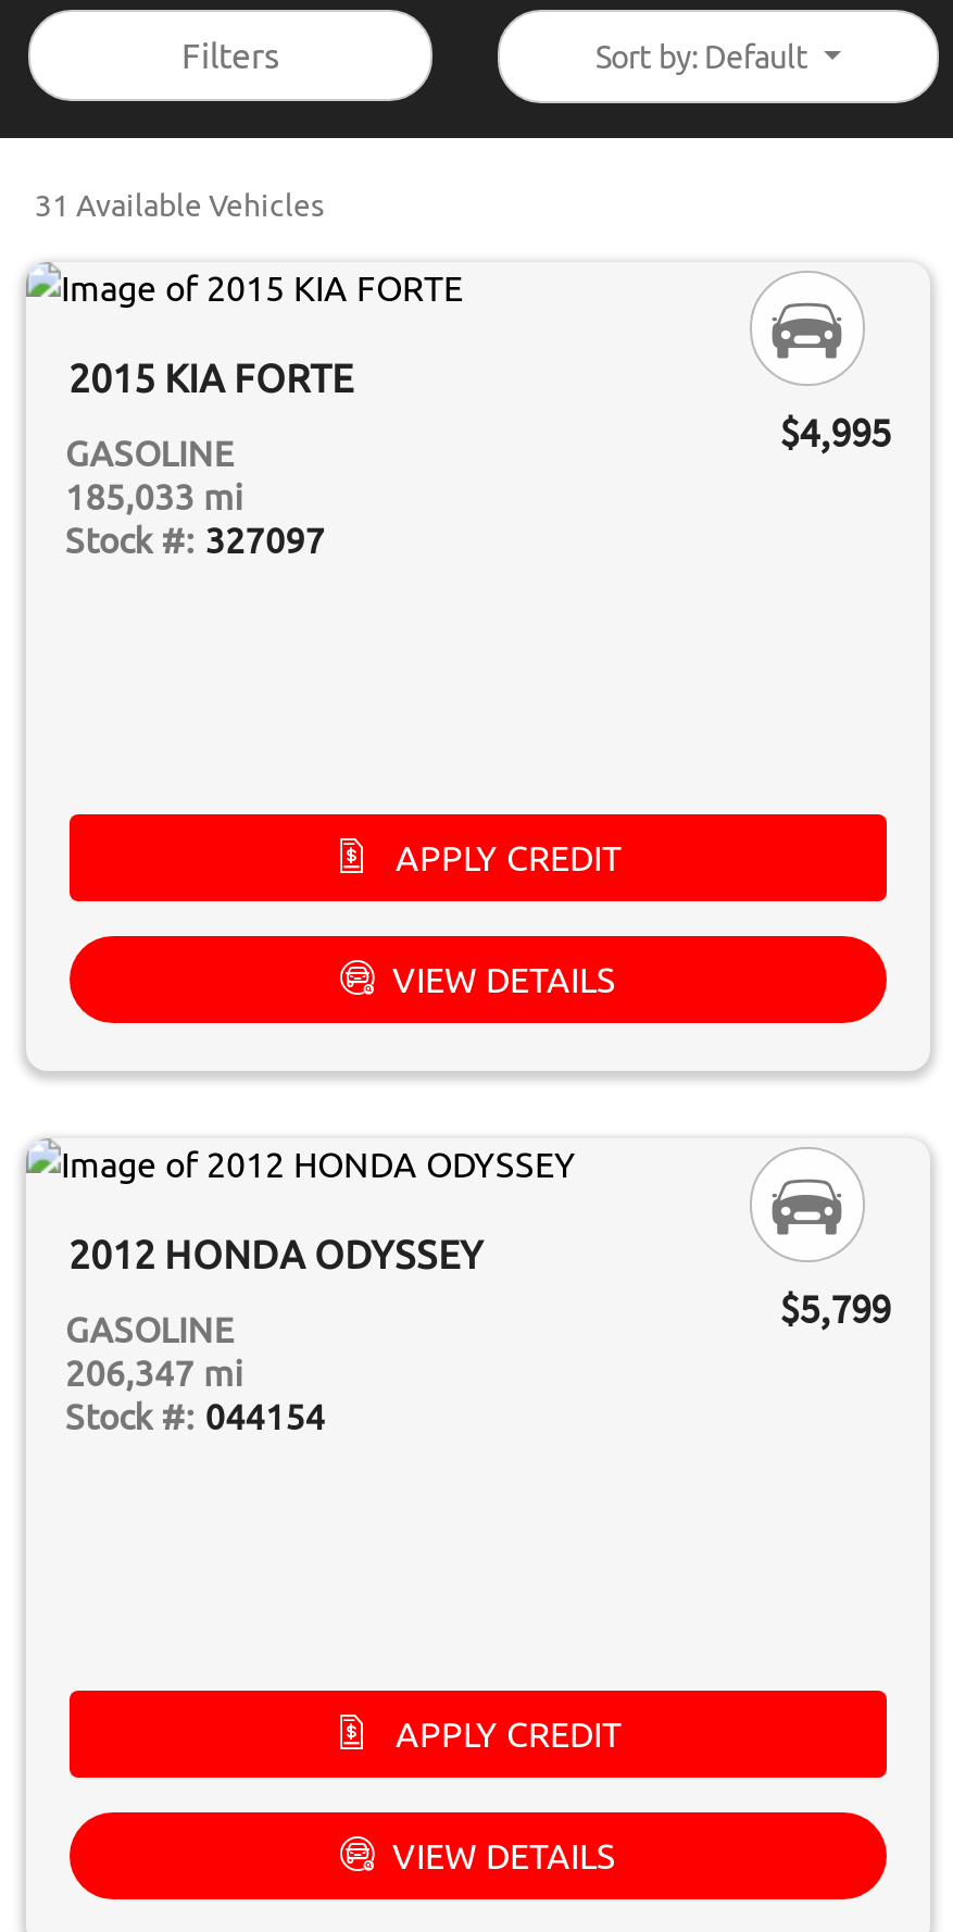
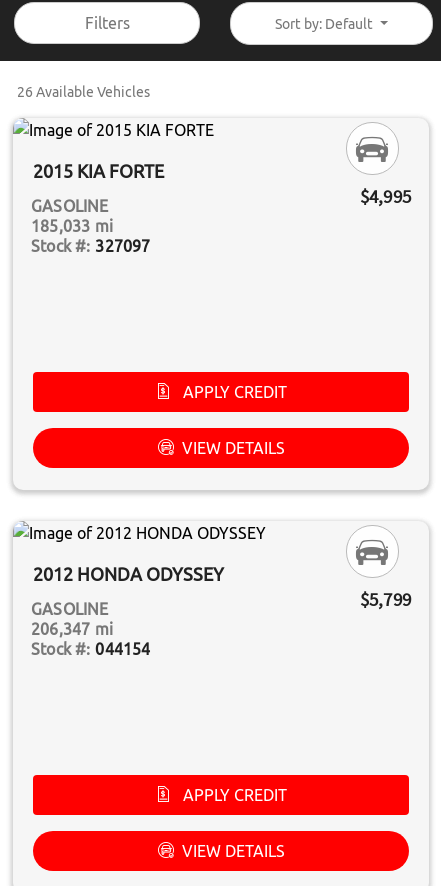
[35,188,324,223] 31 Available Vehicles -> [17,84,150,100] 26 Available Vehicles

